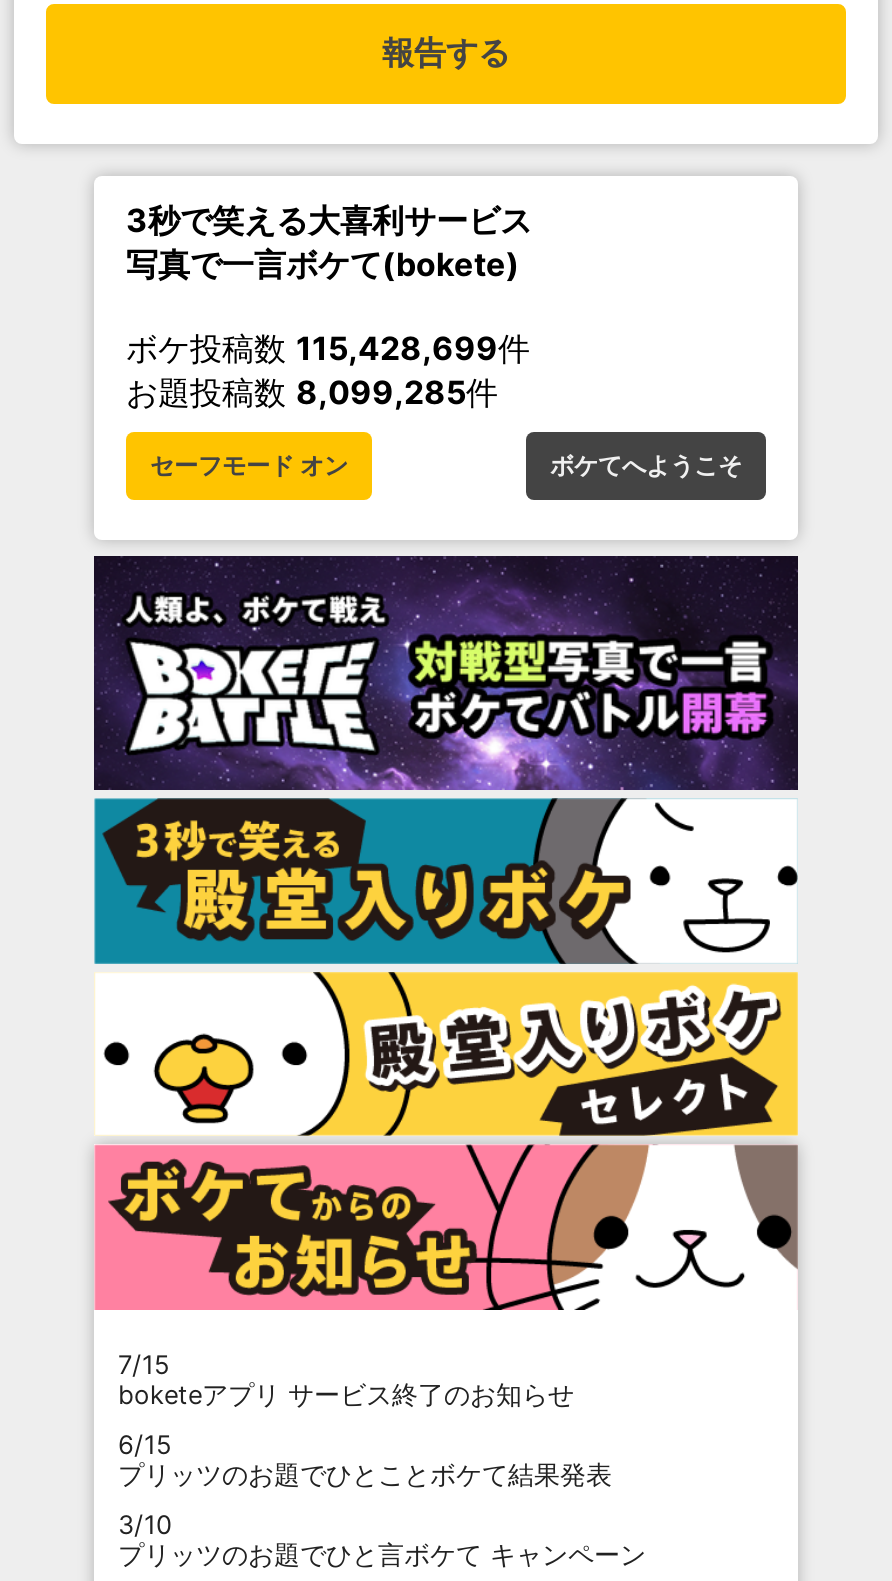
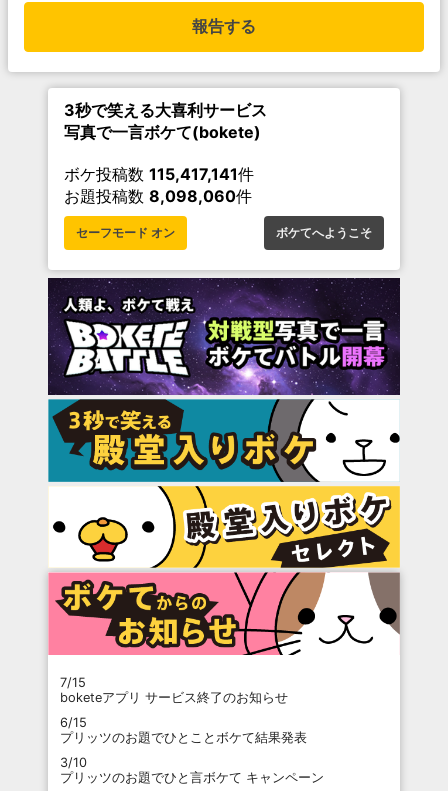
[126,328,530,368] ボケ投稿数115,428,699件 -> [64,164,254,184] ボケ投稿数115,417,141件
[126,372,498,412] お題投稿数8,099,285件 -> [64,186,252,206] お題投稿数8,098,060件

